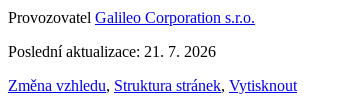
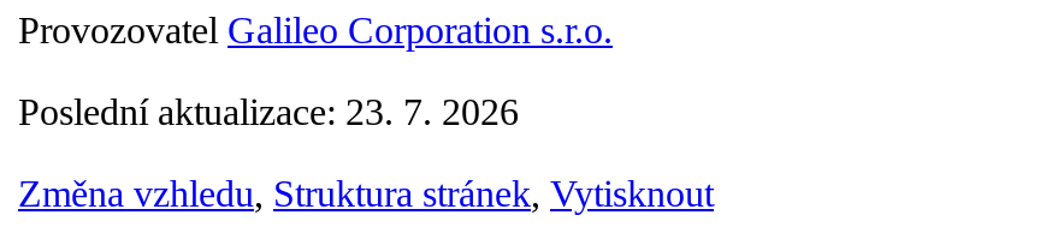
[8,43,216,60] Poslední aktualizace: 21. 7. 2026 -> [18,92,519,133] Poslední aktualizace: 23. 7. 2026

